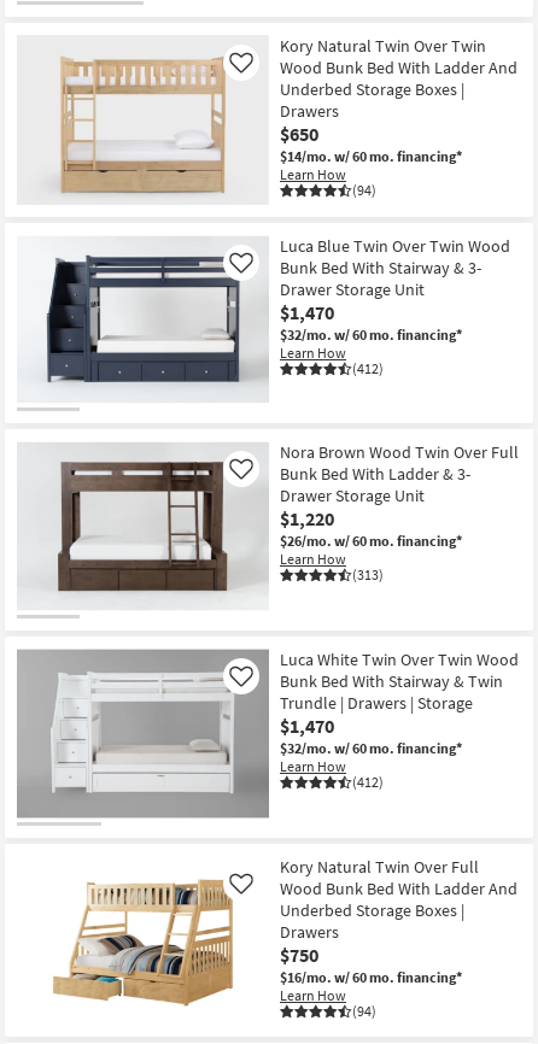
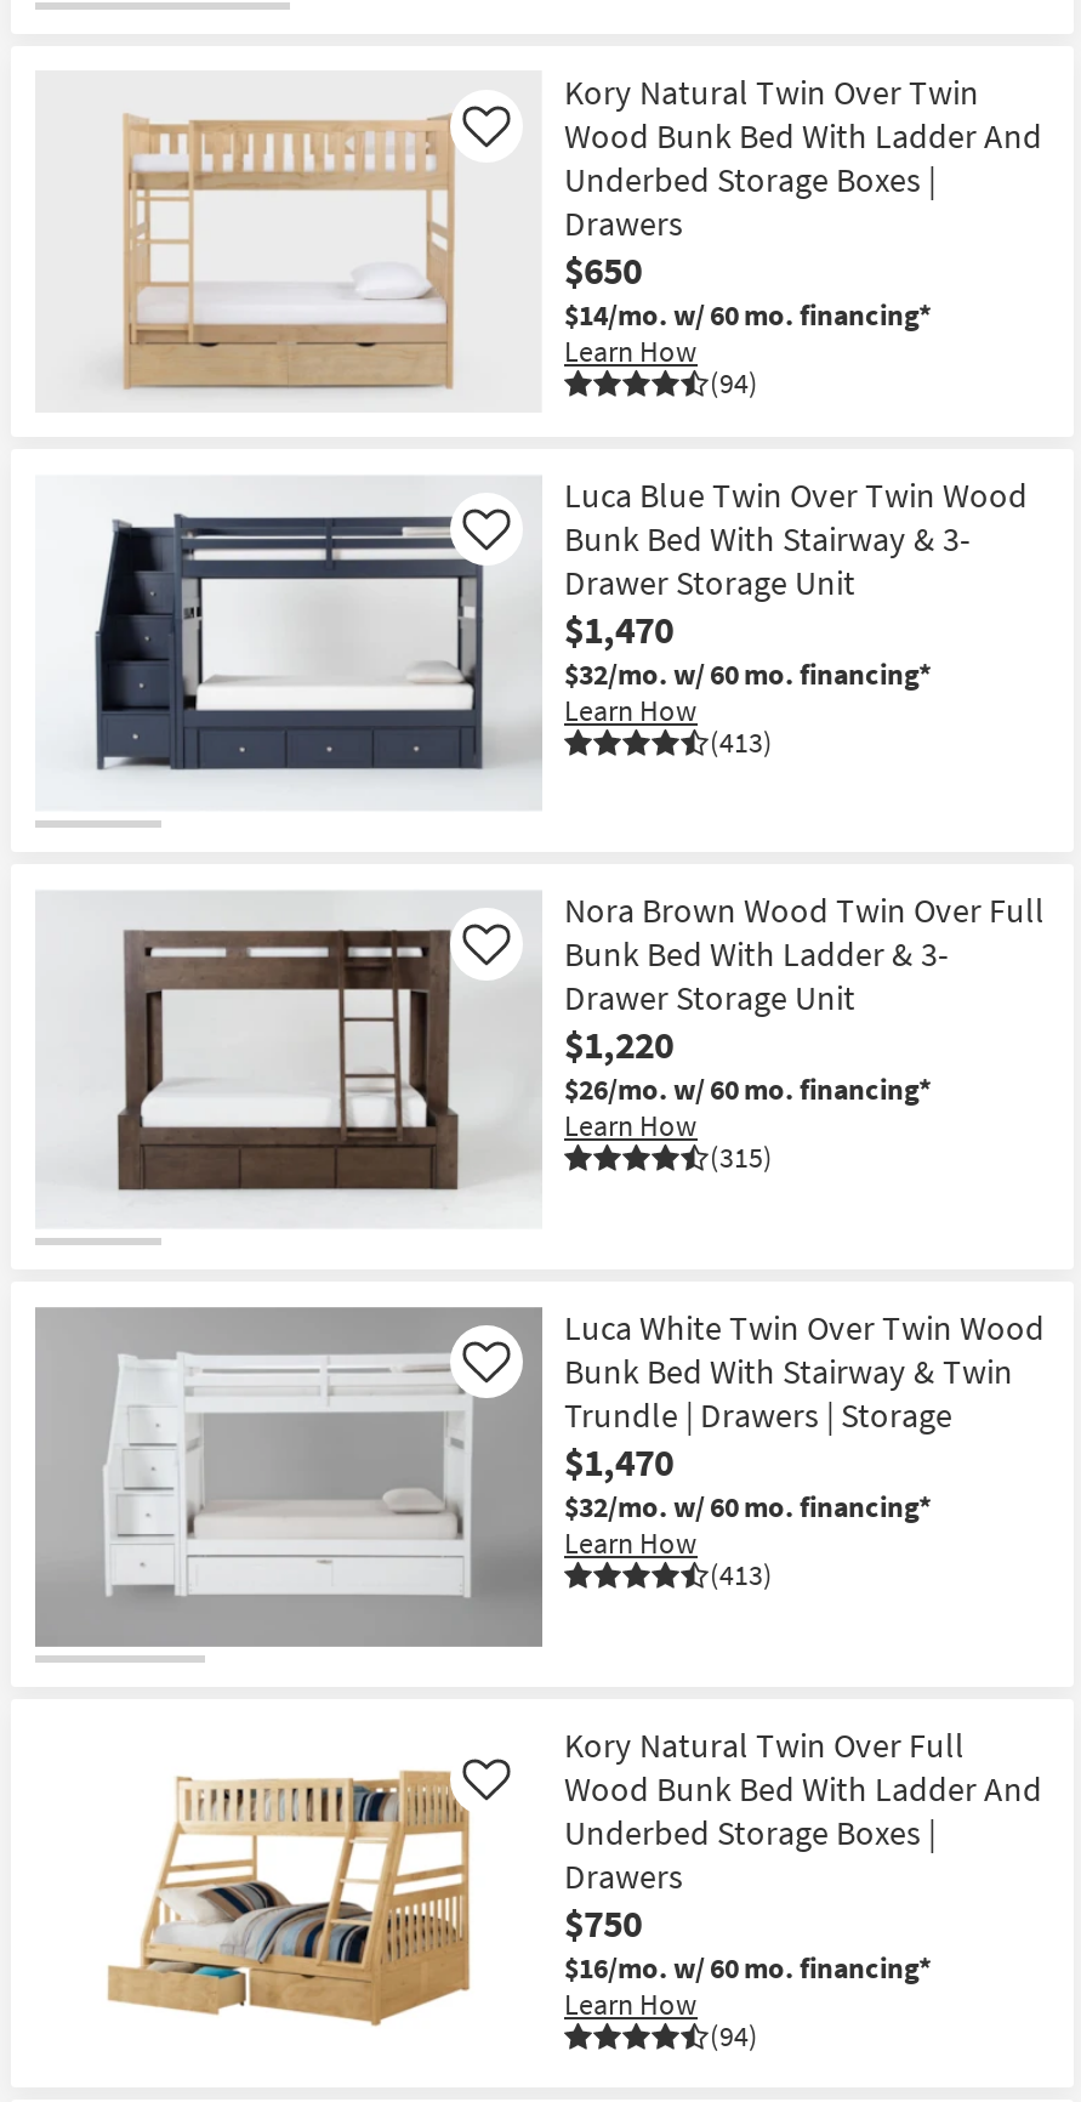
[352,359,384,377] (412) -> [710,723,773,759] (413)
[352,566,384,584] (313) -> [710,1139,773,1176] (315)
[352,773,384,791] (412) -> [710,1556,773,1592] (413)

